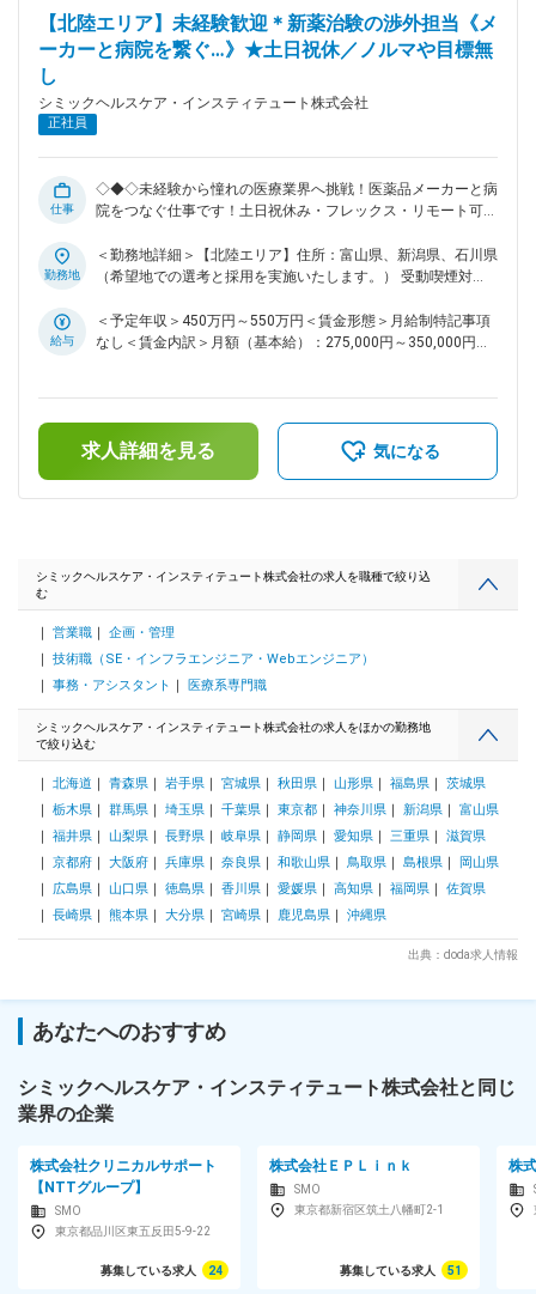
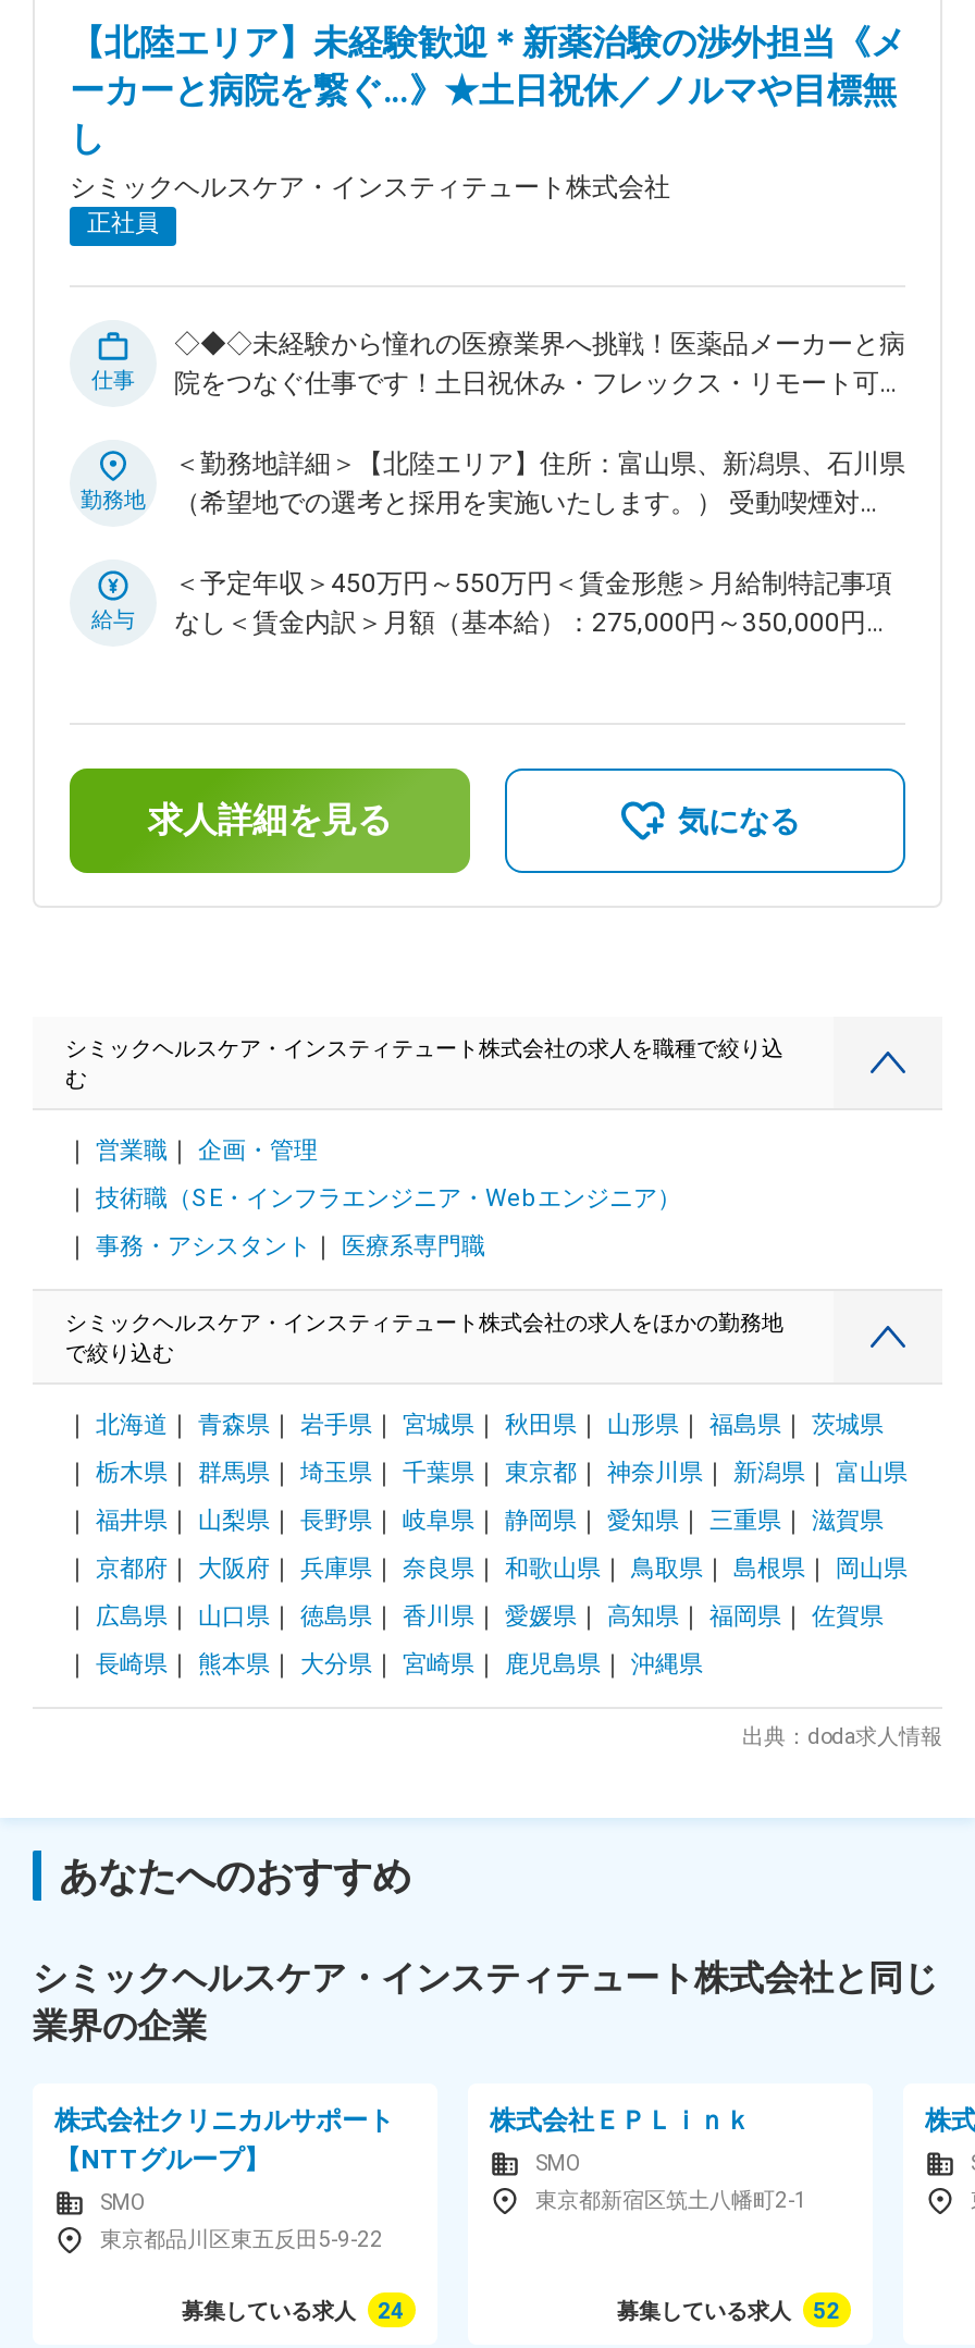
[339,1263,462,1277] 募集している求人 51 -> [617,2298,840,2322] 募集している求人 52

